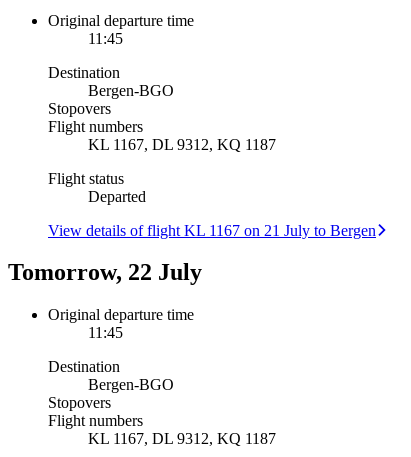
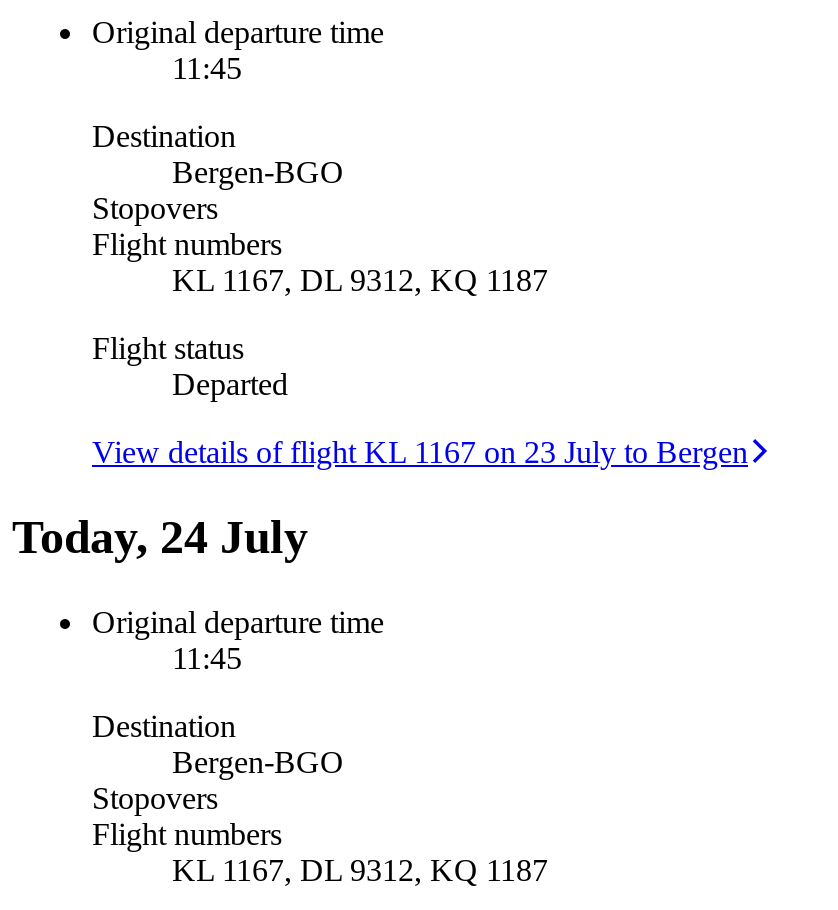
[48,221,376,238] View details of flight KL 1167 on 21 July to Bergen -> [92,434,748,468] View details of flight KL 1167 on 23 July to Bergen
[8,259,202,285] Tomorrow, 22 July -> [12,510,308,562] Today, 24 July

